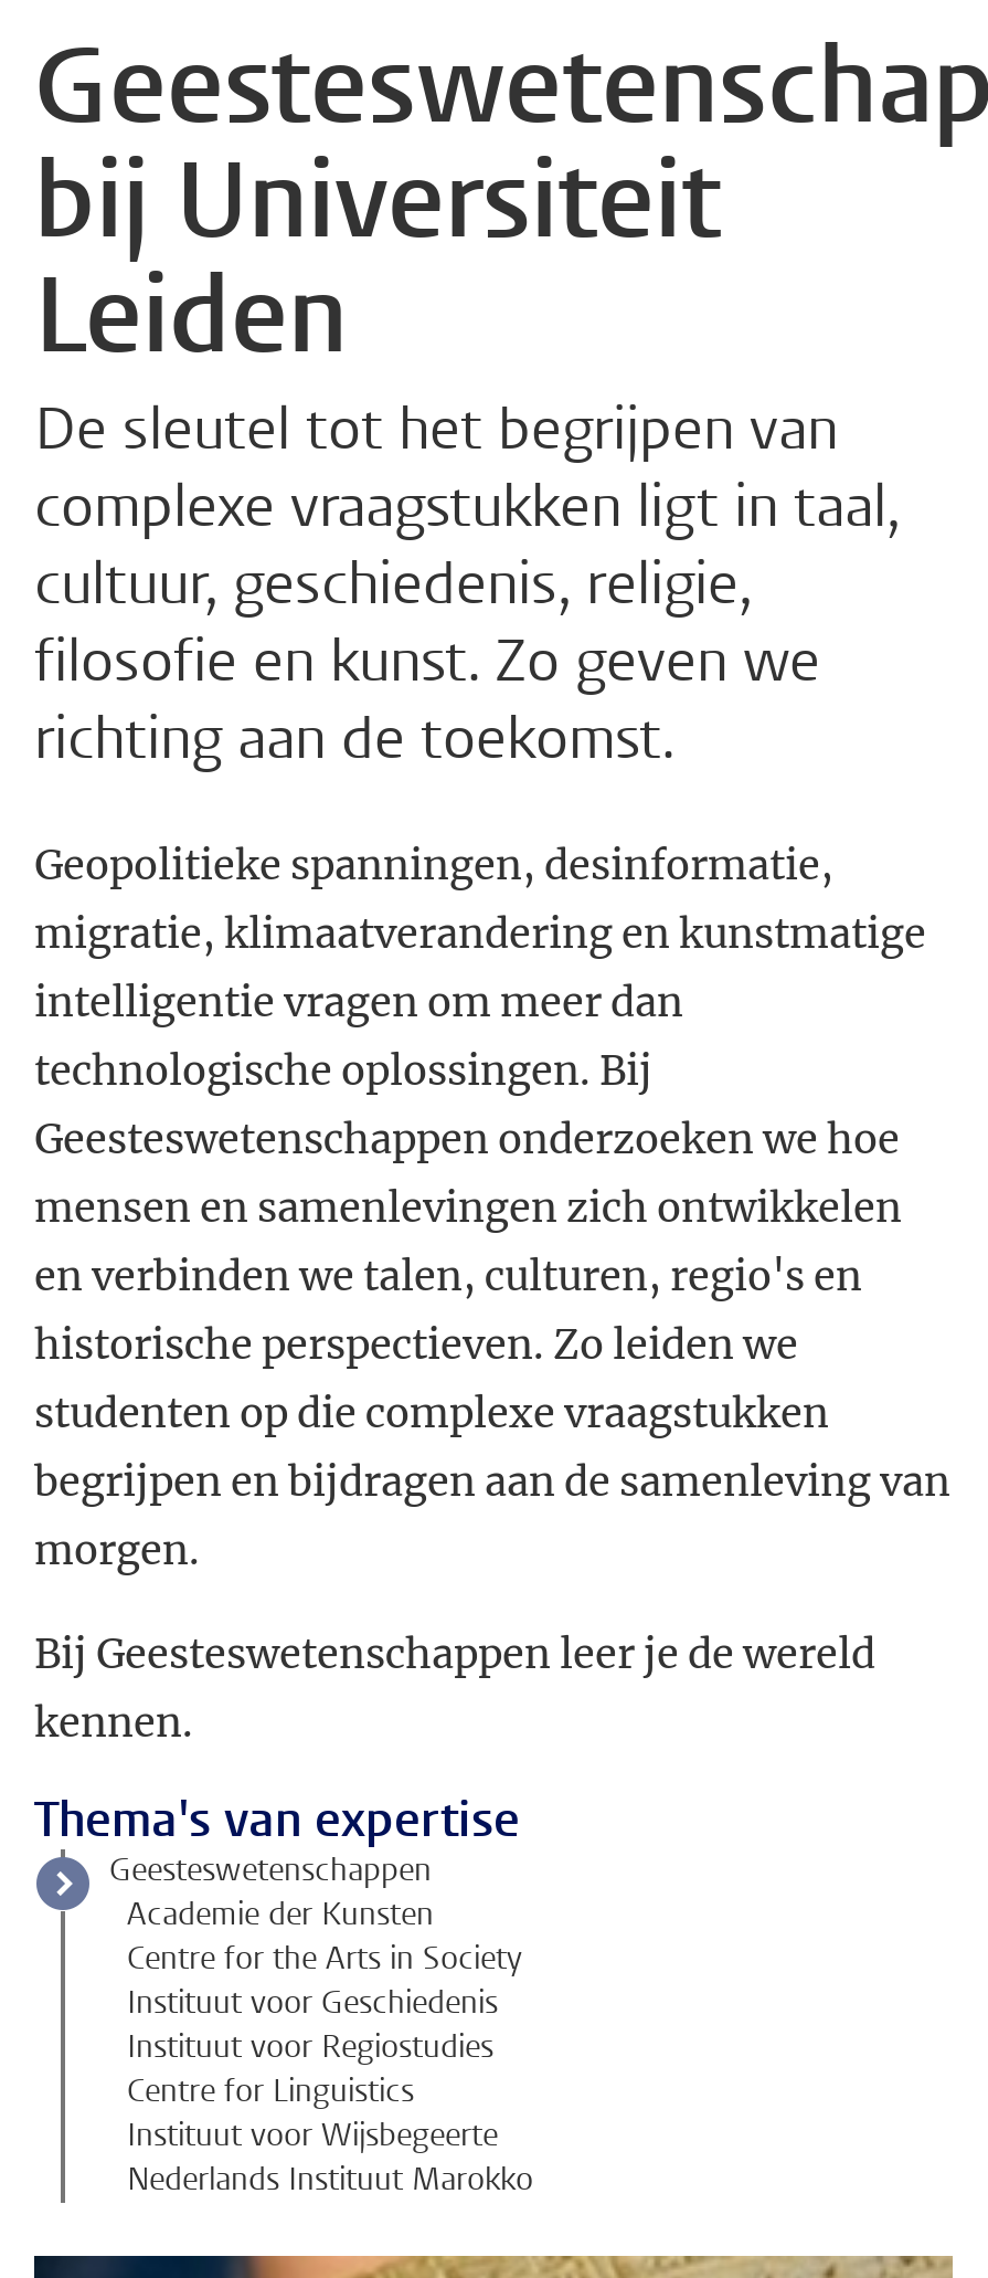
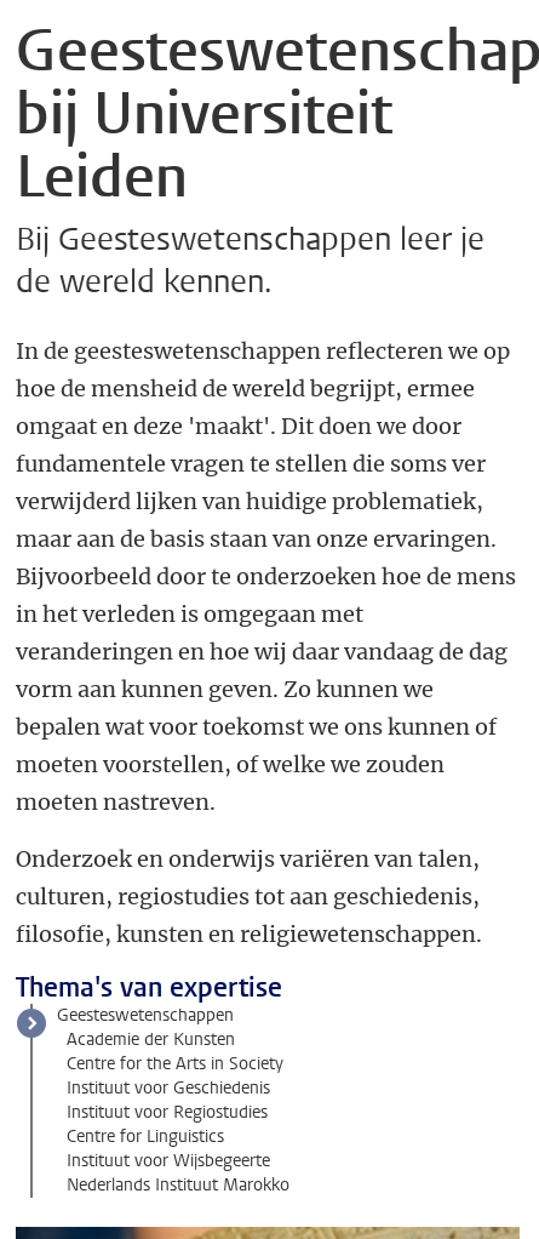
[34,391,900,778] De sleutel tot het begrijpen van | complexe vraagstukken ligt in taal, | cultuur, geschiedenis, religie, | filosofie en kunst. Zo geven we | richting aan de toekomst. -> [16,218,484,303] Bij Geesteswetenschappen leer je | de wereld kennen.
[34,839,950,1575] Geopolitieke spanningen, desinformatie, | migratie, klimaatverandering en kunstmatige | intelligentie vragen om meer dan | technologische oplossingen. Bij | Geesteswetenschappen onderzoeken we hoe | mensen en samenlevingen zich ontwikkelen | en verbinden we talen, culturen, regio's en | historische perspectieven. Zo leiden we | studenten op die complexe vraagstukken | begrijpen en bijdragen aan de samenleving van | morgen. -> [16,337,516,816] In de geesteswetenschappen reflecteren we op | hoe de mensheid de wereld begrijpt, ermee | omgaat en deze 'maakt'. Dit doen we door | fundamentele vragen te stellen die soms ver | verwijderd lijken van huidige problematiek, | maar aan de basis staan van onze ervaringen. | Bijvoorbeeld door te onderzoeken hoe de mens | in het verleden is omgegaan met | veranderingen en hoe wij daar vandaag de dag | vorm aan kunnen geven. Zo kunnen we | bepalen wat voor toekomst we ons kunnen of | moeten voorstellen, of welke we zouden | moeten nastreven.
[34,1628,875,1747] Bij Geesteswetenschappen leer je de wereld | kennen. -> [16,845,487,948] Onderzoek en onderwijs variëren van talen, | culturen, regiostudies tot aan geschiedenis, | filosofie, kunsten en religiewetenschappen.

